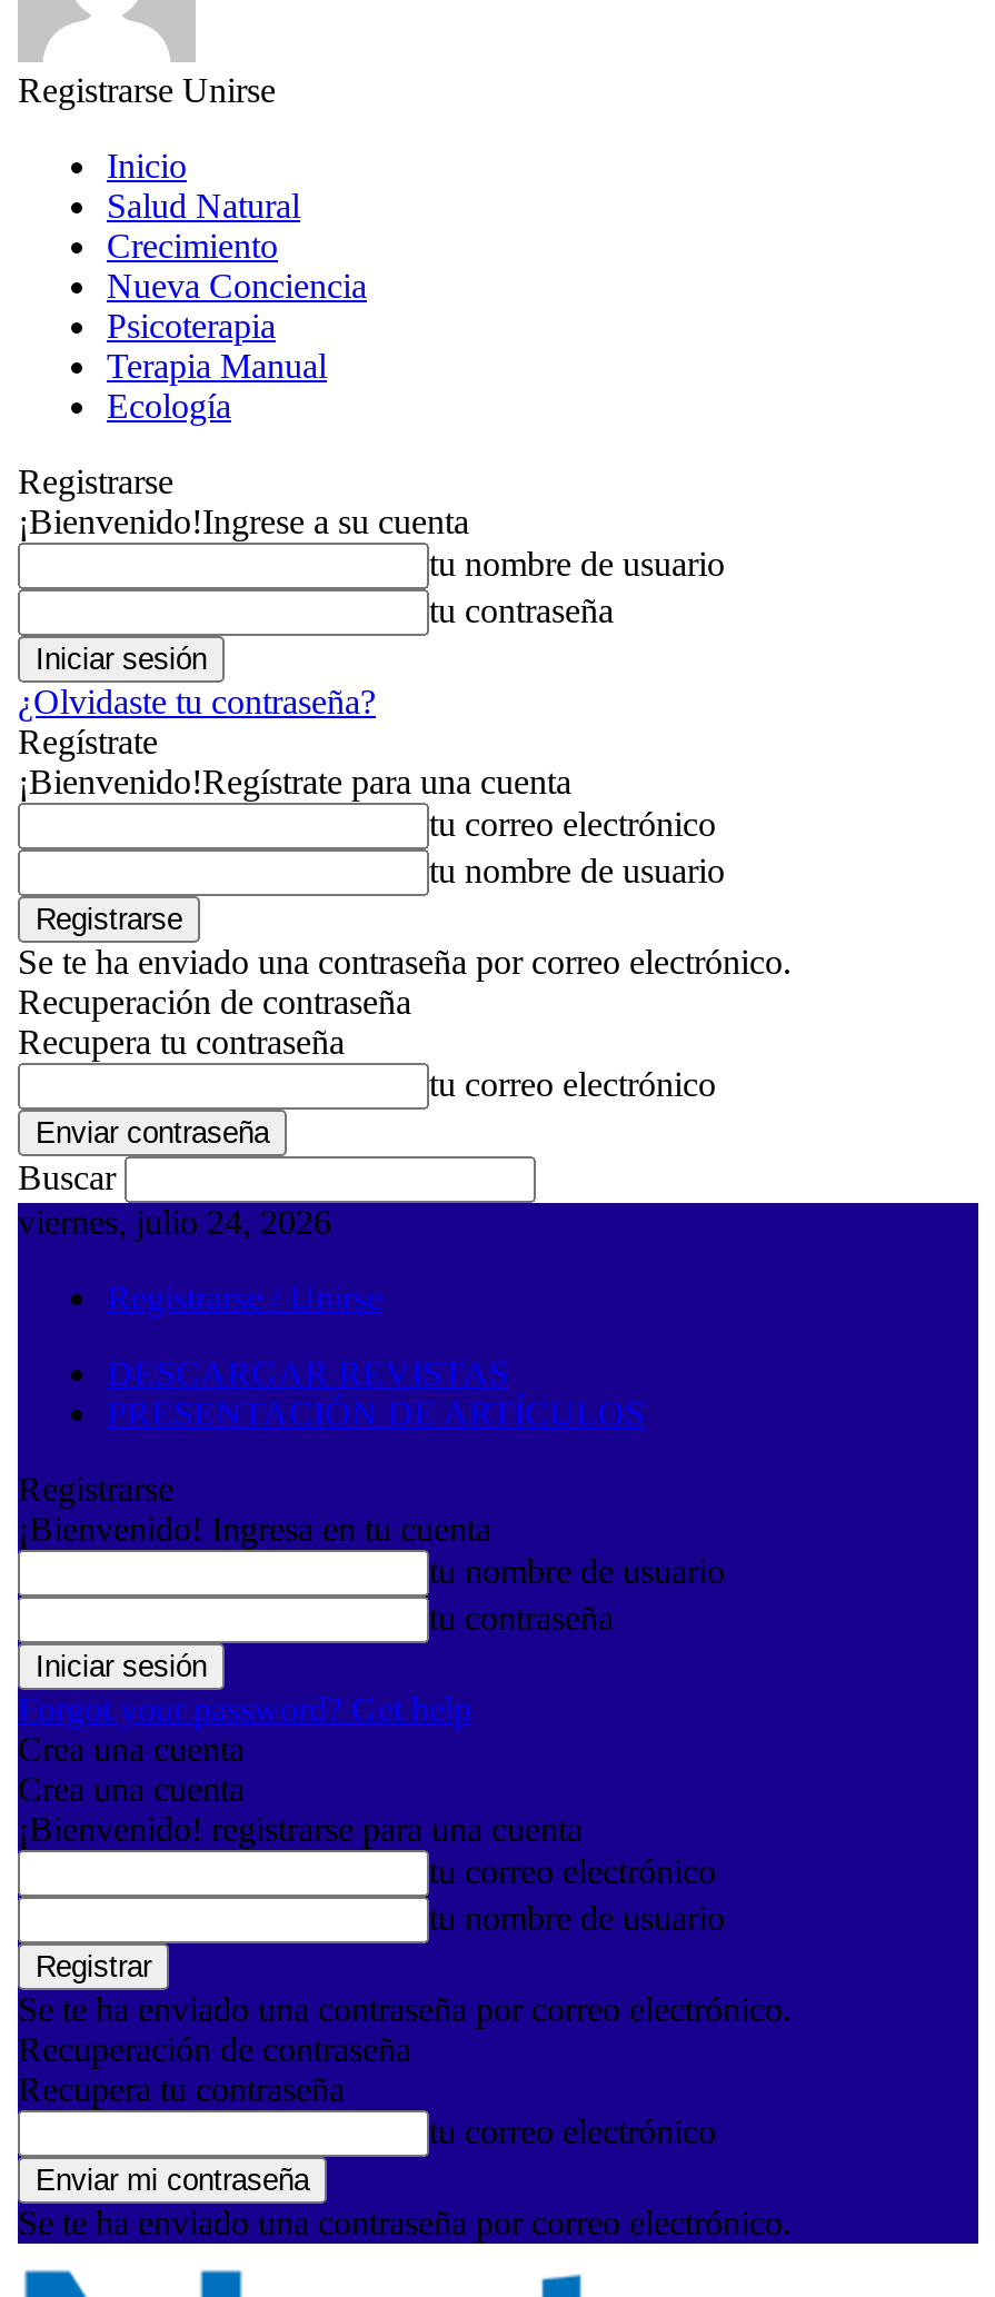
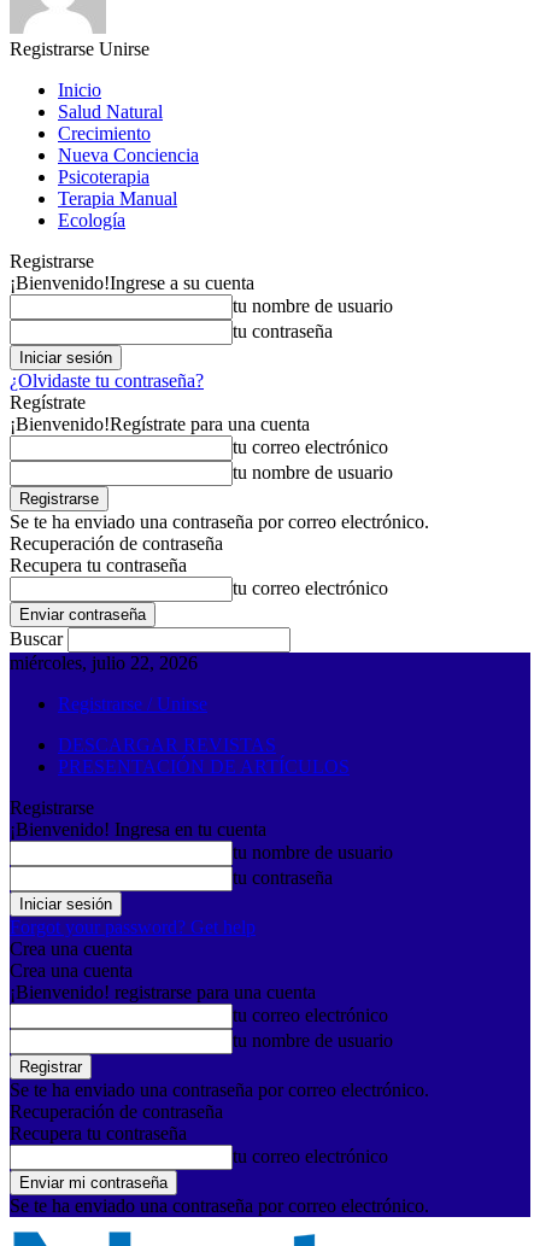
[18,1203,331,1241] viernes, julio 24, 2026 -> [10,653,198,673] miércoles, julio 22, 2026

